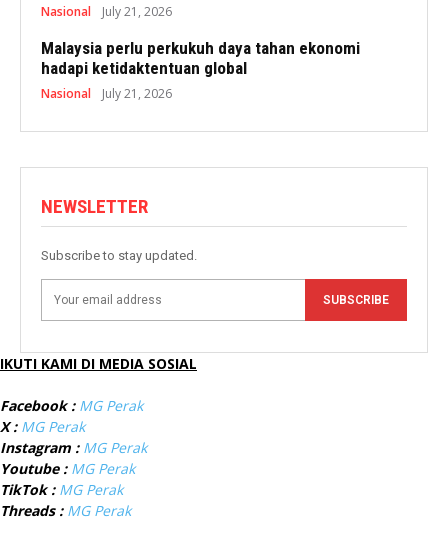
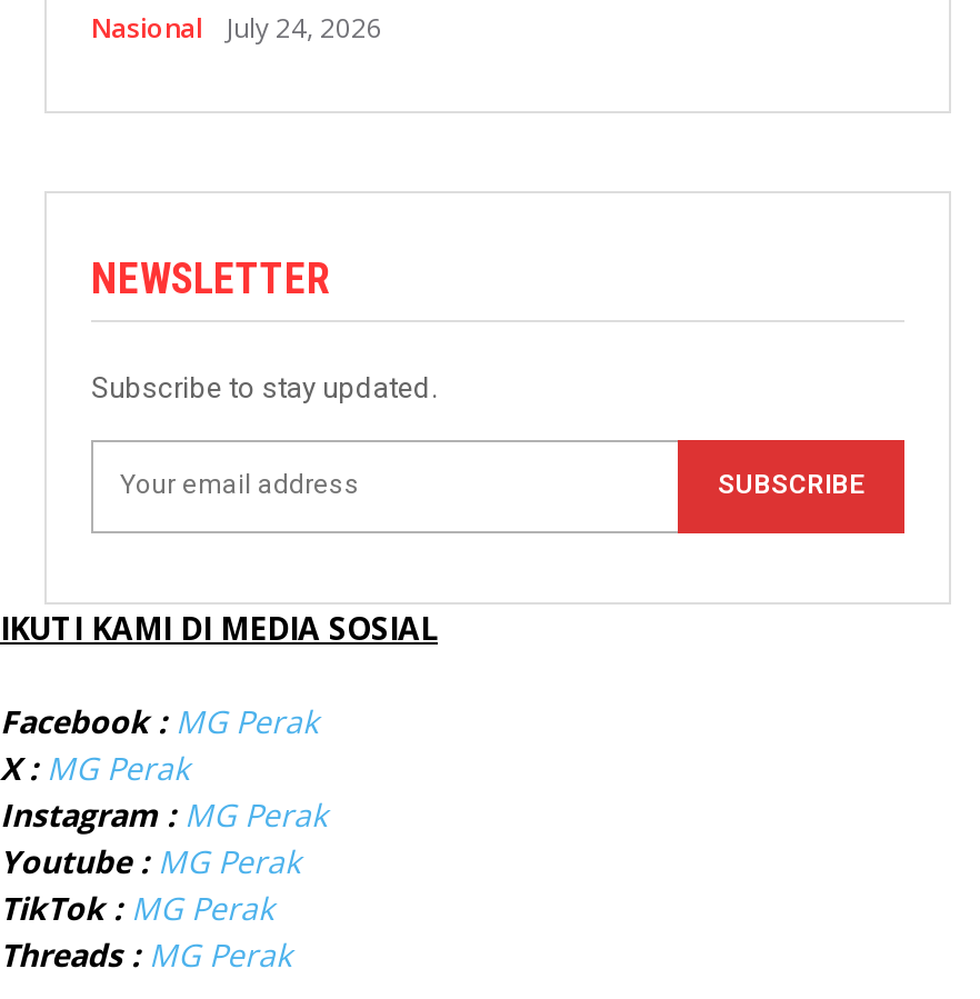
[41,3,360,102] July 21, 2026 | Malaysia perlu perkukuh daya tahan ekonomi | hadapi ketidaktentuan global | Nasional | July 21, 2026 -> [227,8,382,46] July 24, 2026

